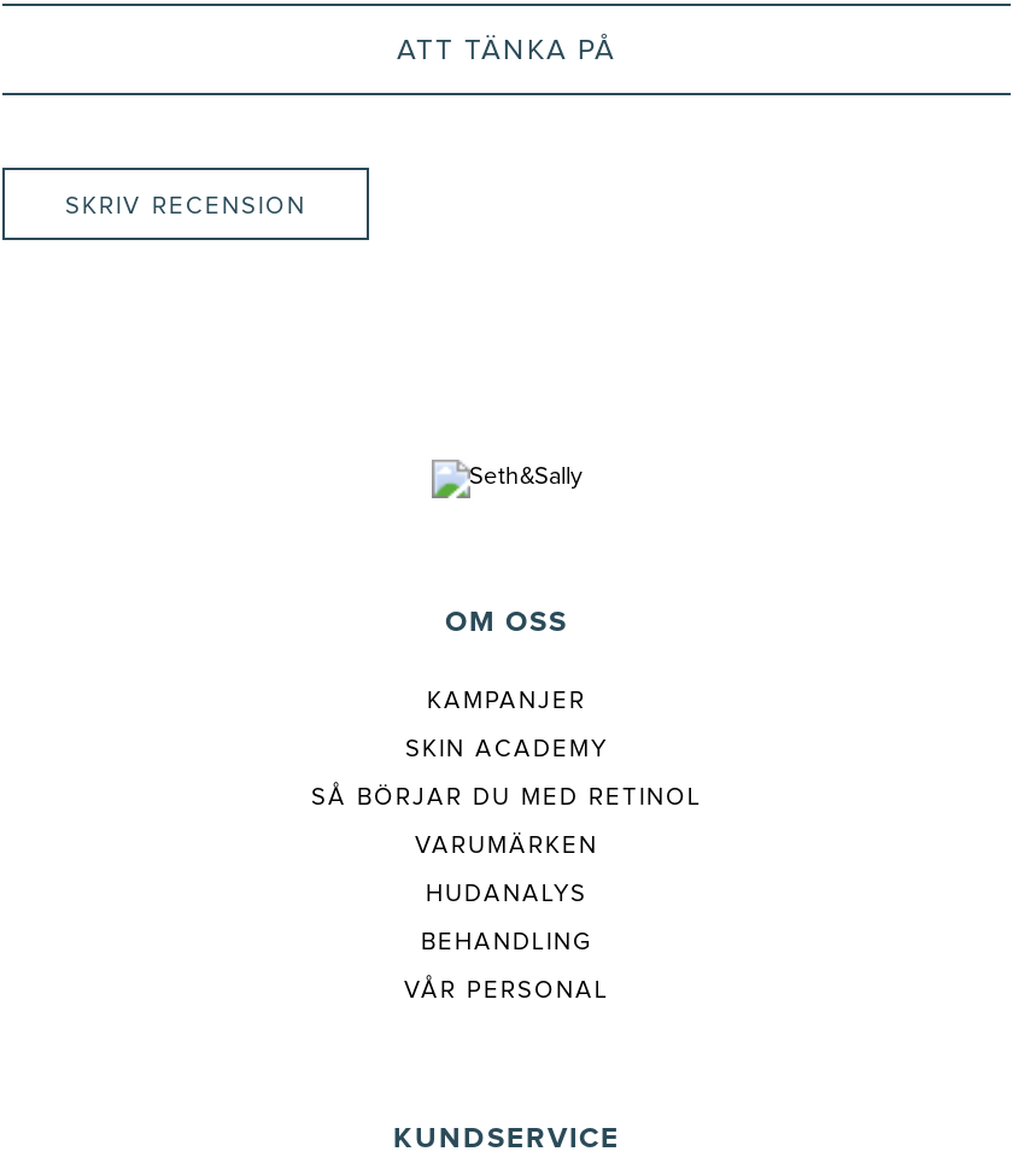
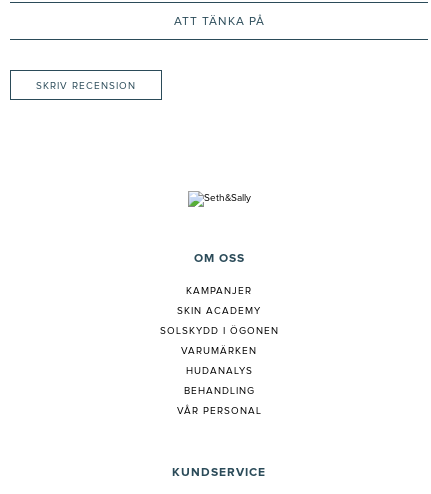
[311,786,702,810] SÅ BÖRJAR DU MED RETINOL -> [159,326,278,336] SOLSKYDD I ÖGONEN

